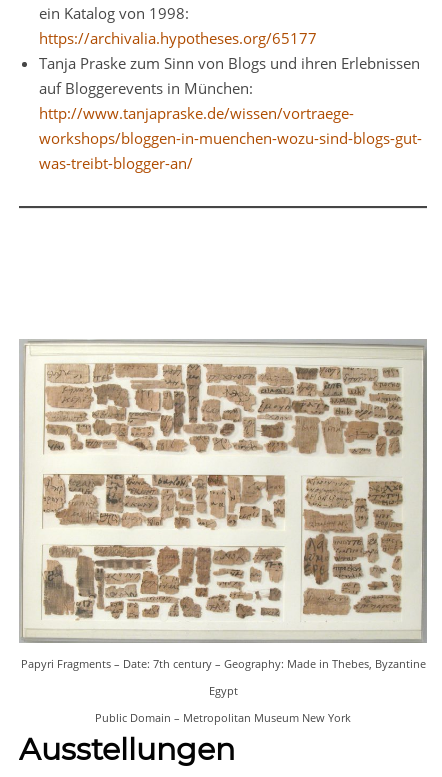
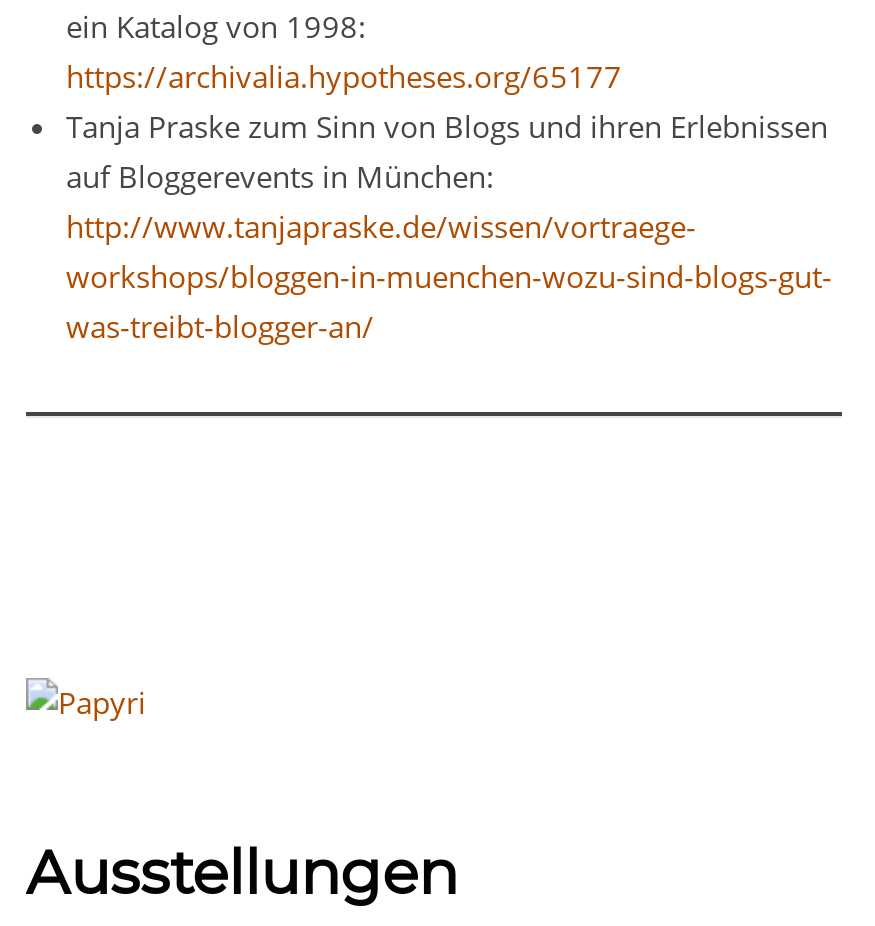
[18,338,428,725] [image] | Papyri Fragments – Date: 7th century – Geography: Made in Thebes, Byzantine | Egypt | Public Domain – Metropolitan Museum New York -> none

